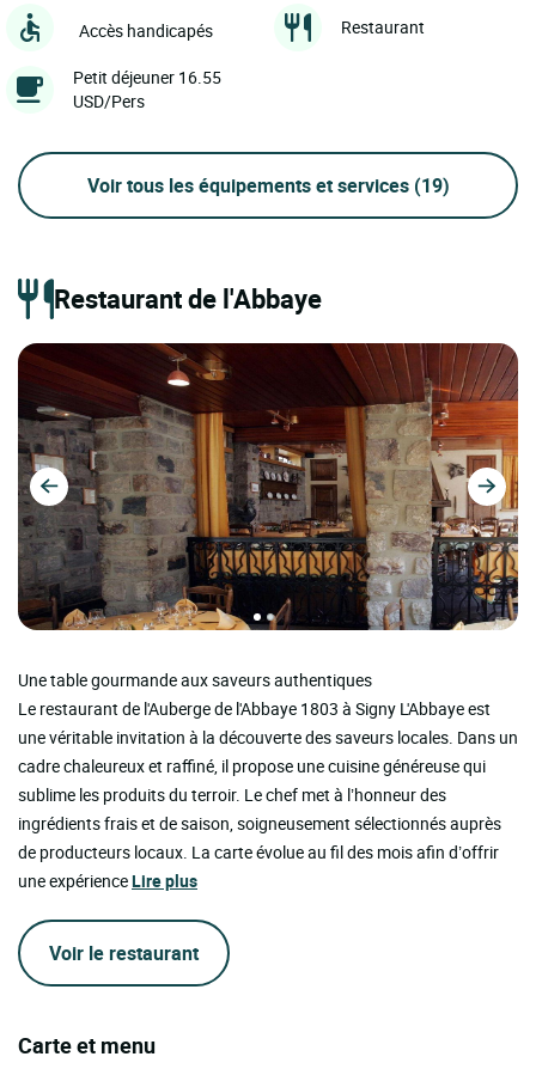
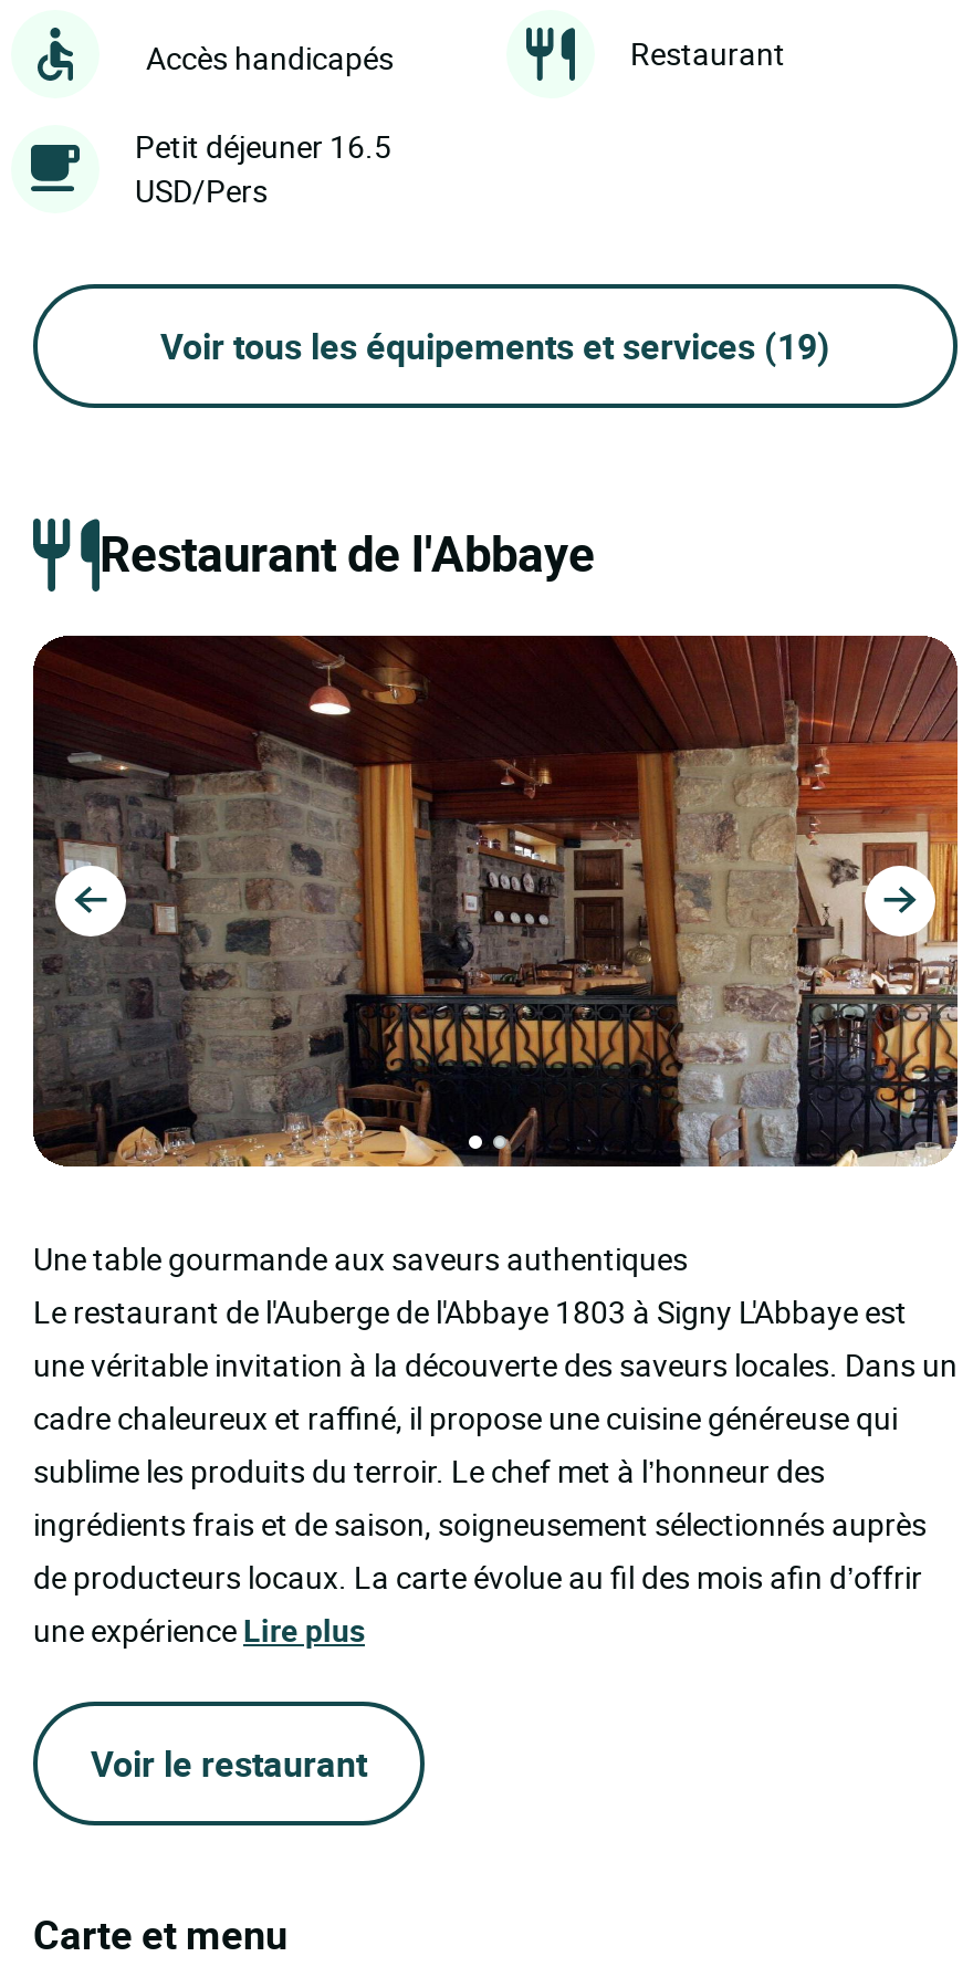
[73,66,221,89] Petit déjeuner 16.55 -> [135,124,391,166] Petit déjeuner 16.5

